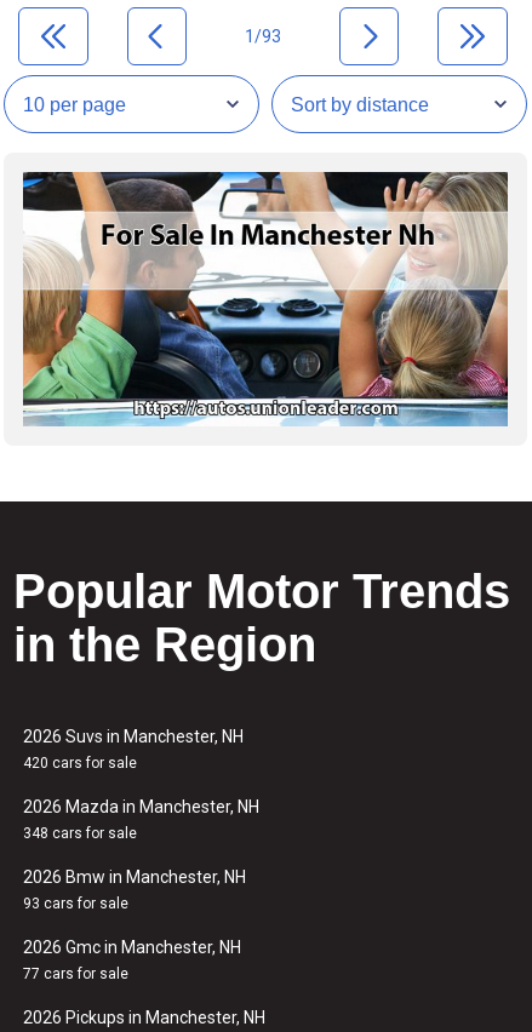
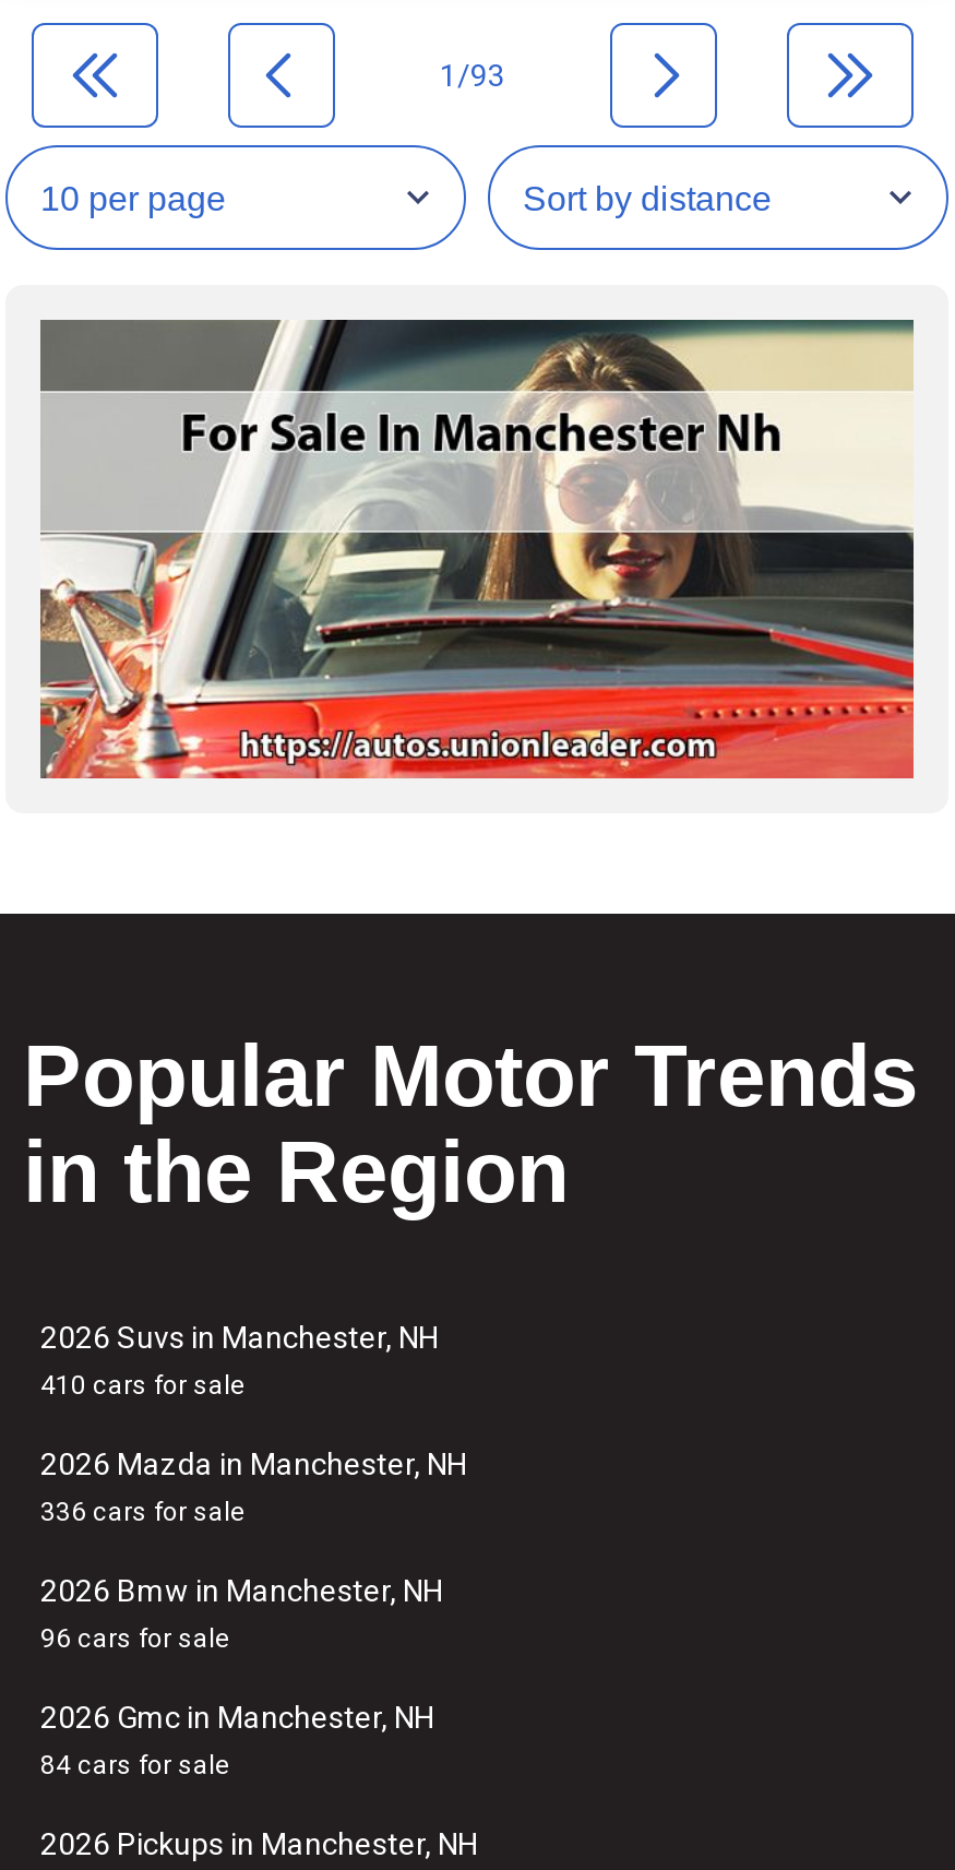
[22,171,509,428] [image] -> [38,318,916,781] [image]
[23,755,137,772] 420 cars for sale -> [40,1370,246,1401] 410 cars for sale
[23,825,137,842] 348 cars for sale -> [40,1497,246,1527] 336 cars for sale
[23,895,128,912] 93 cars for sale -> [40,1623,230,1654] 96 cars for sale
[23,965,128,982] 77 cars for sale -> [40,1750,230,1780] 84 cars for sale

